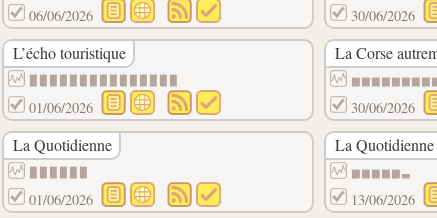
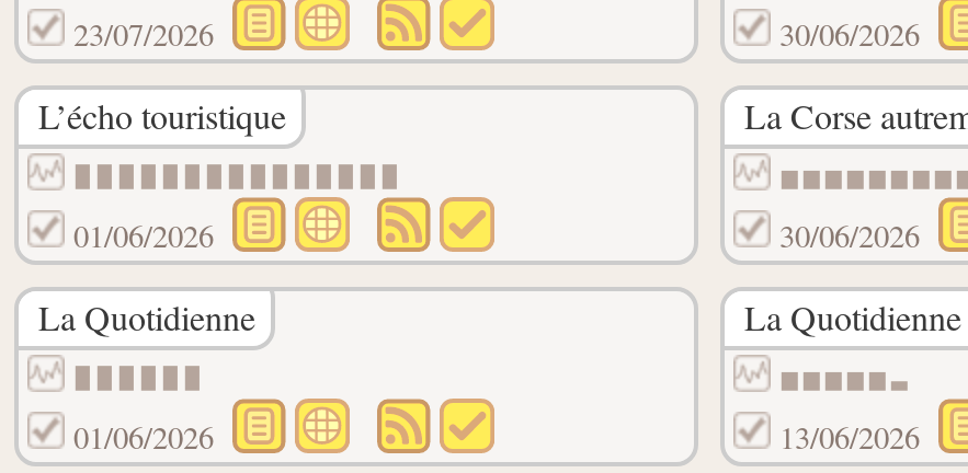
[29,6,93,25] 06/06/2026 -> [73,13,214,55] 23/07/2026

